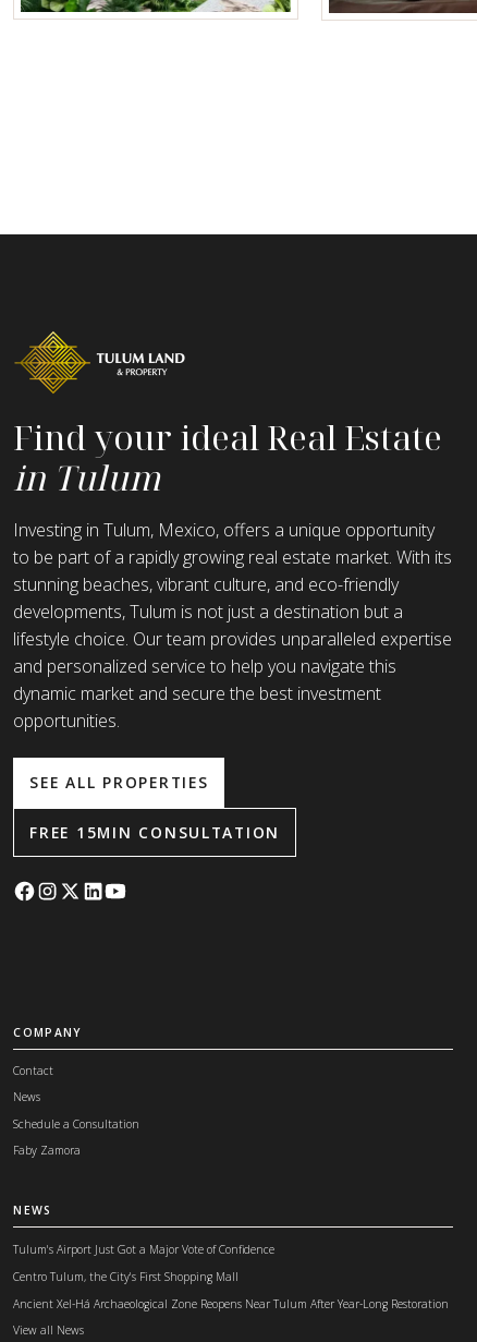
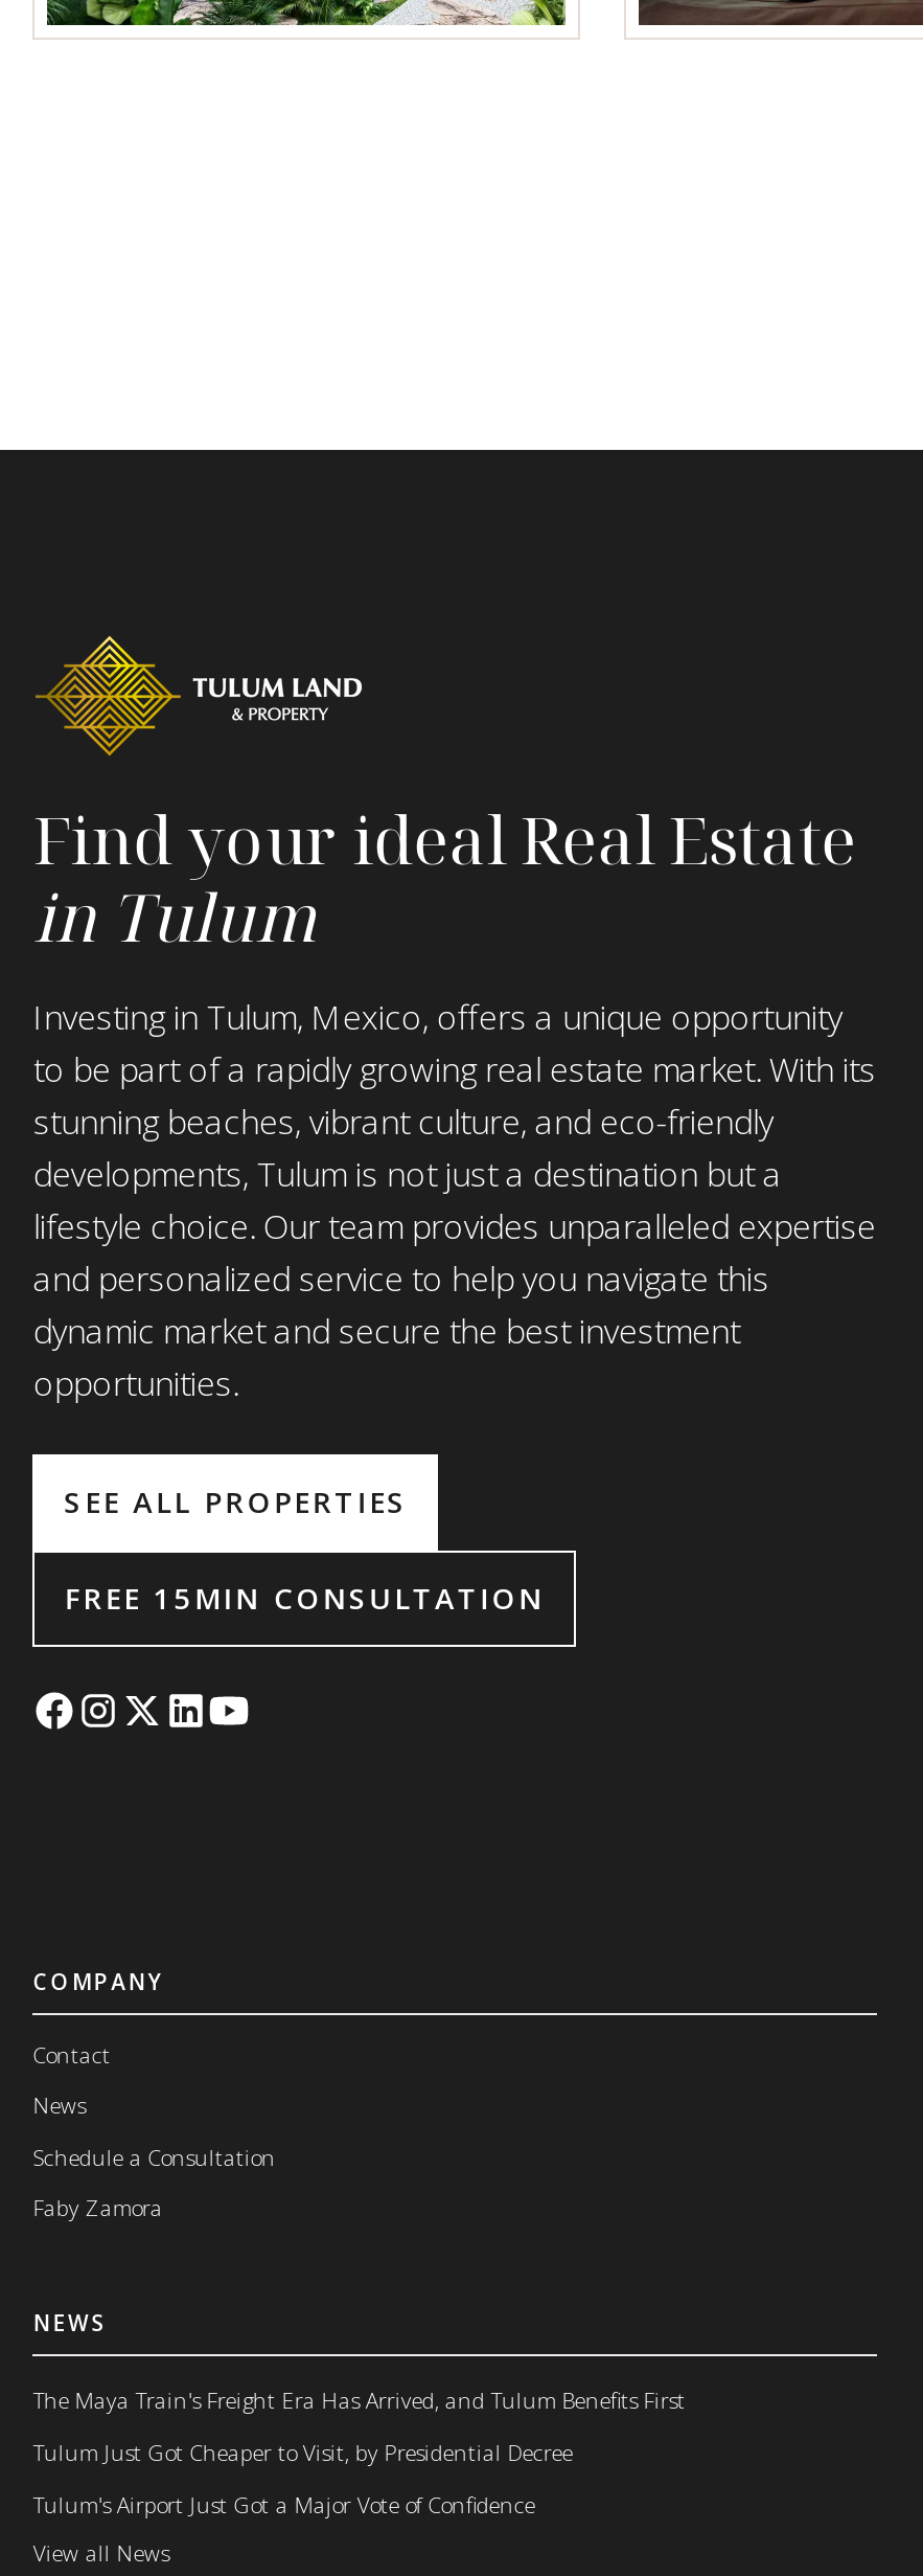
none -> [33,2385,686,2467] The Maya Train's Freight Era Has Arrived, and Tulum Benefits First | Tulum Just Got Cheaper to Visit, by Presidential Decree
moved [14,1242,275,1258] -> [33,2490,535,2519]: Tulum's Airport Just Got a Major Vote of Confidence
[14,1270,449,1312] Centro Tulum, the City's First Shopping Mall | Ancient Xel-Há Archaeological Zone Reopens Near Tulum After Year-Long Restoration -> none

